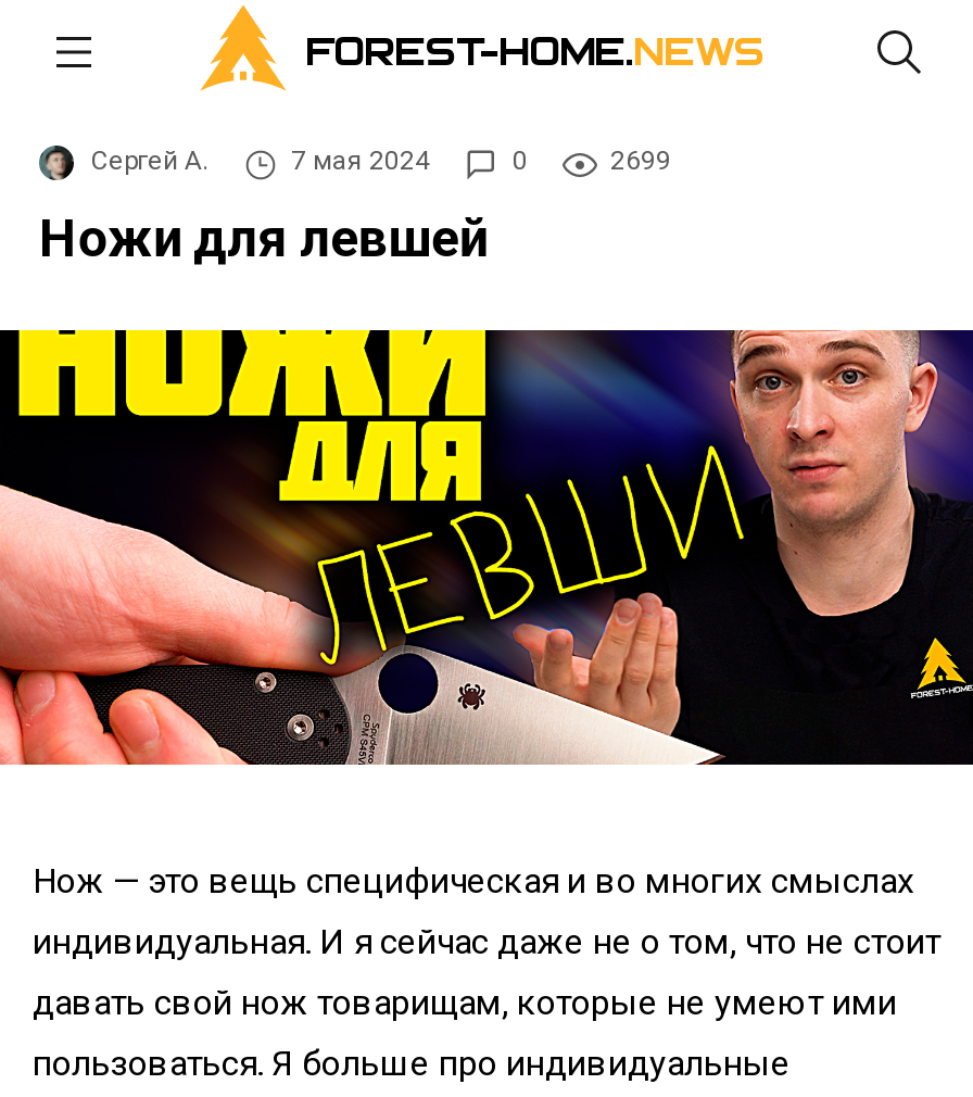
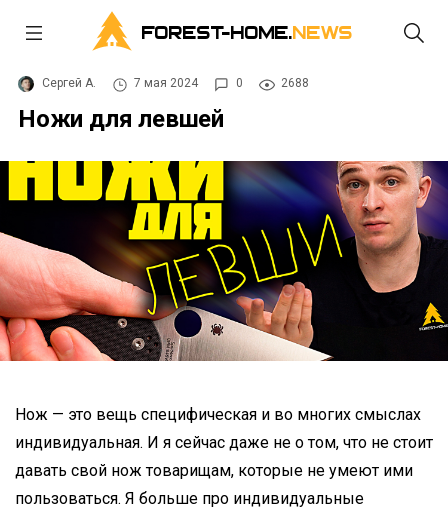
[610,146,671,176] 2699 -> [281,76,309,90] 2688

